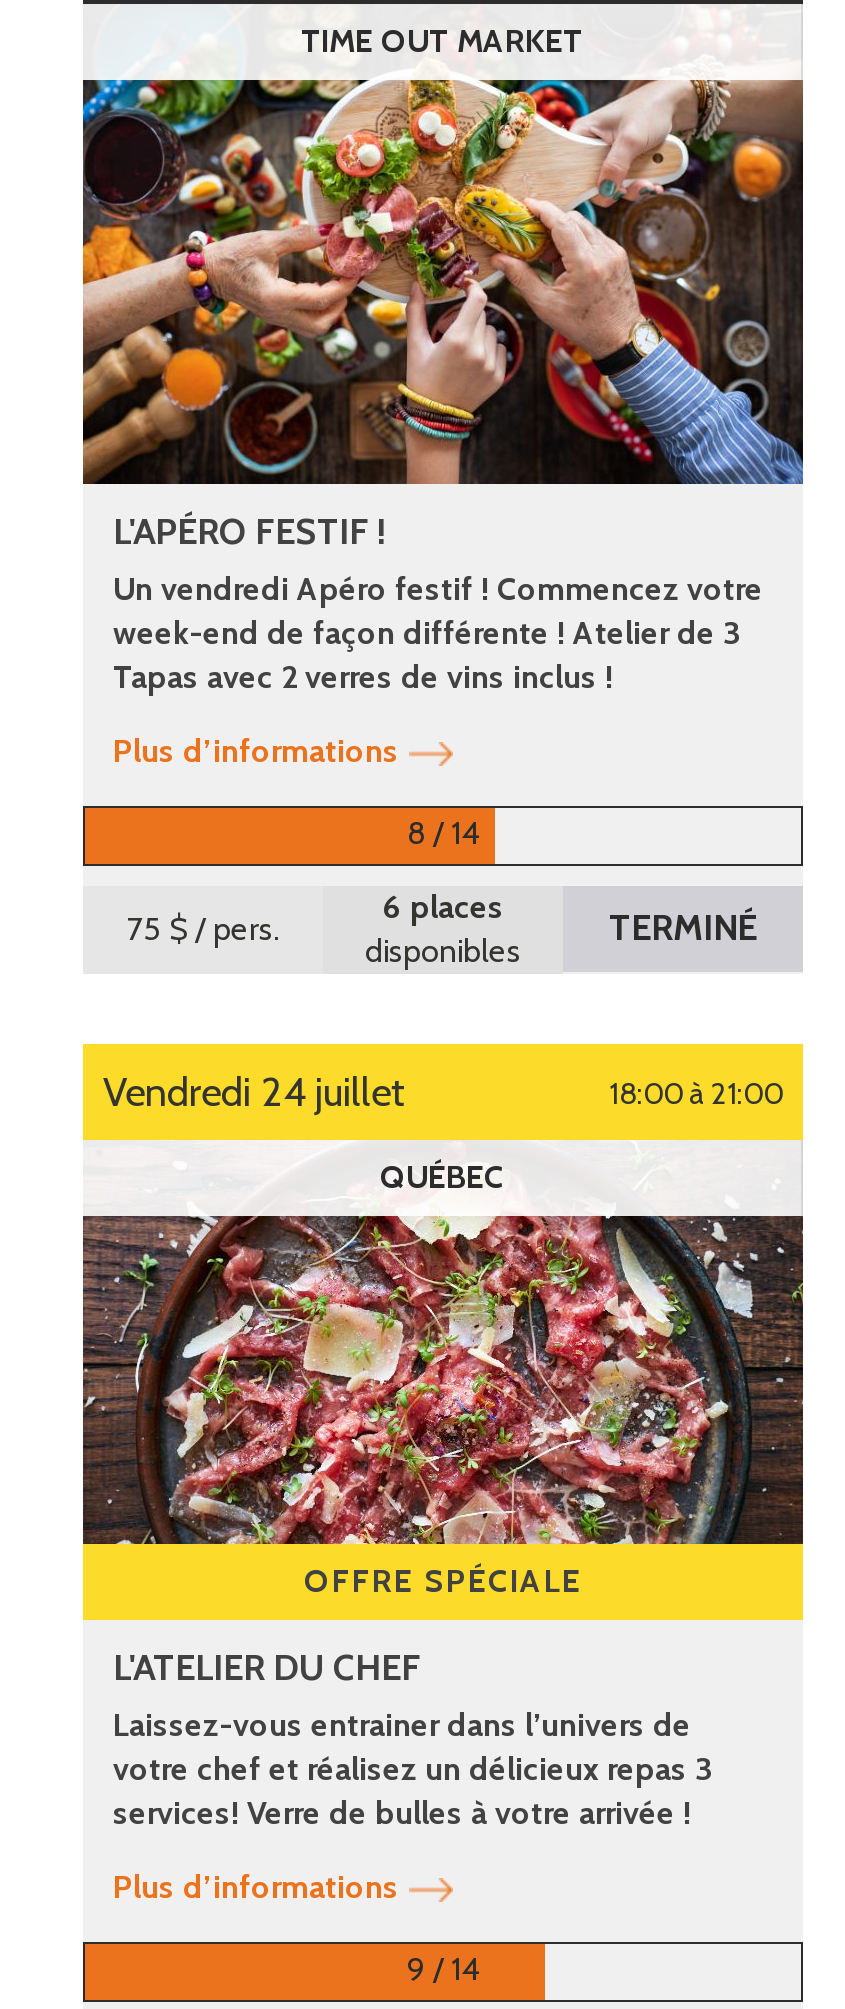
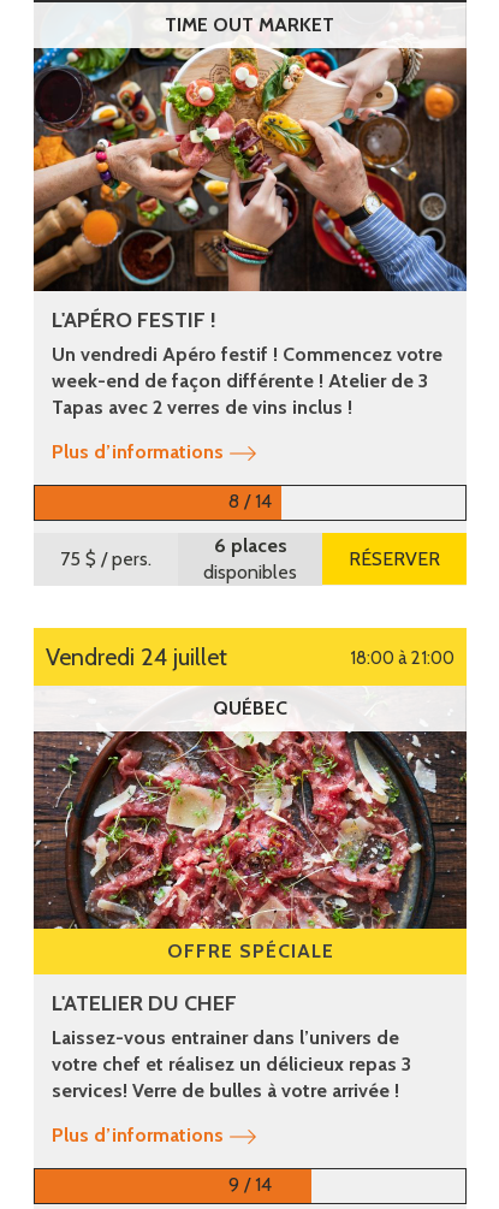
[609,906,757,950] TERMINÉ -> [349,547,440,570] RÉSERVER

